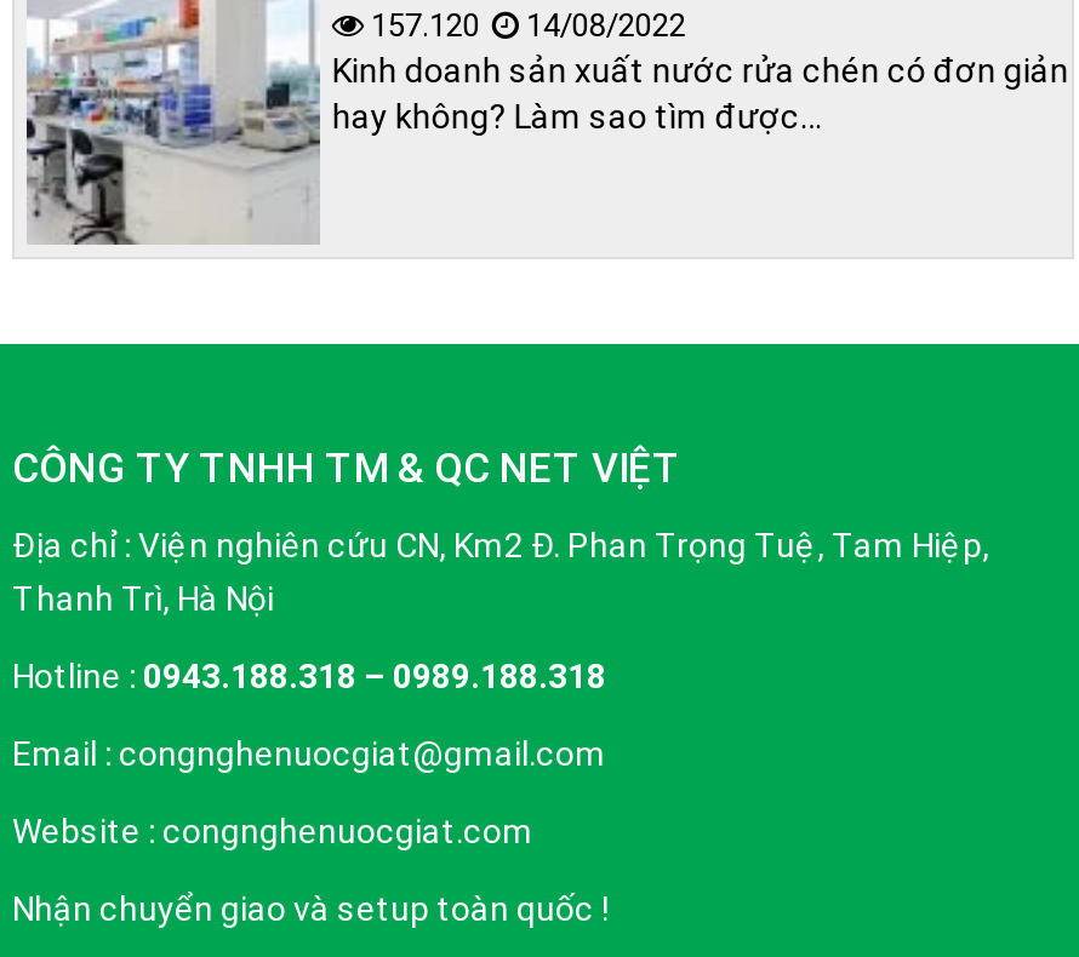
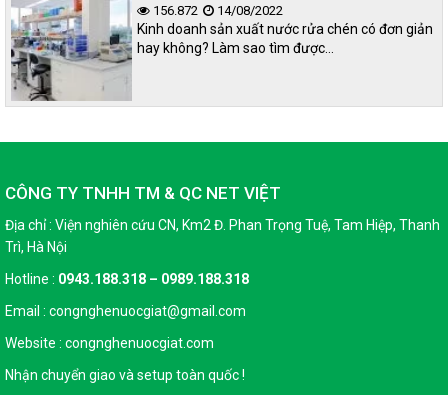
[363,8,686,45] 157.120 14/08/2022 -> [150,3,283,18] 156.872 14/08/2022

